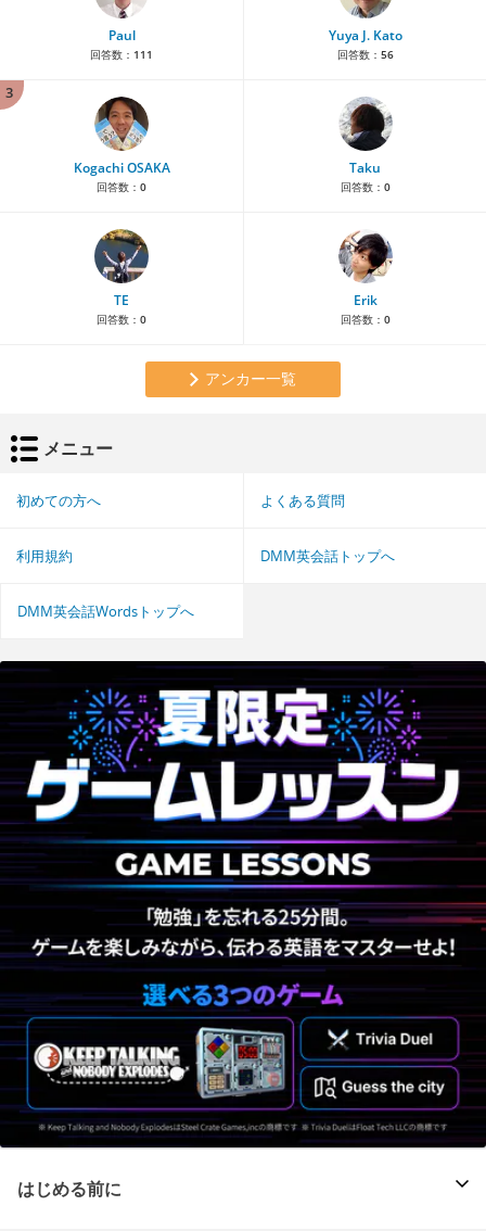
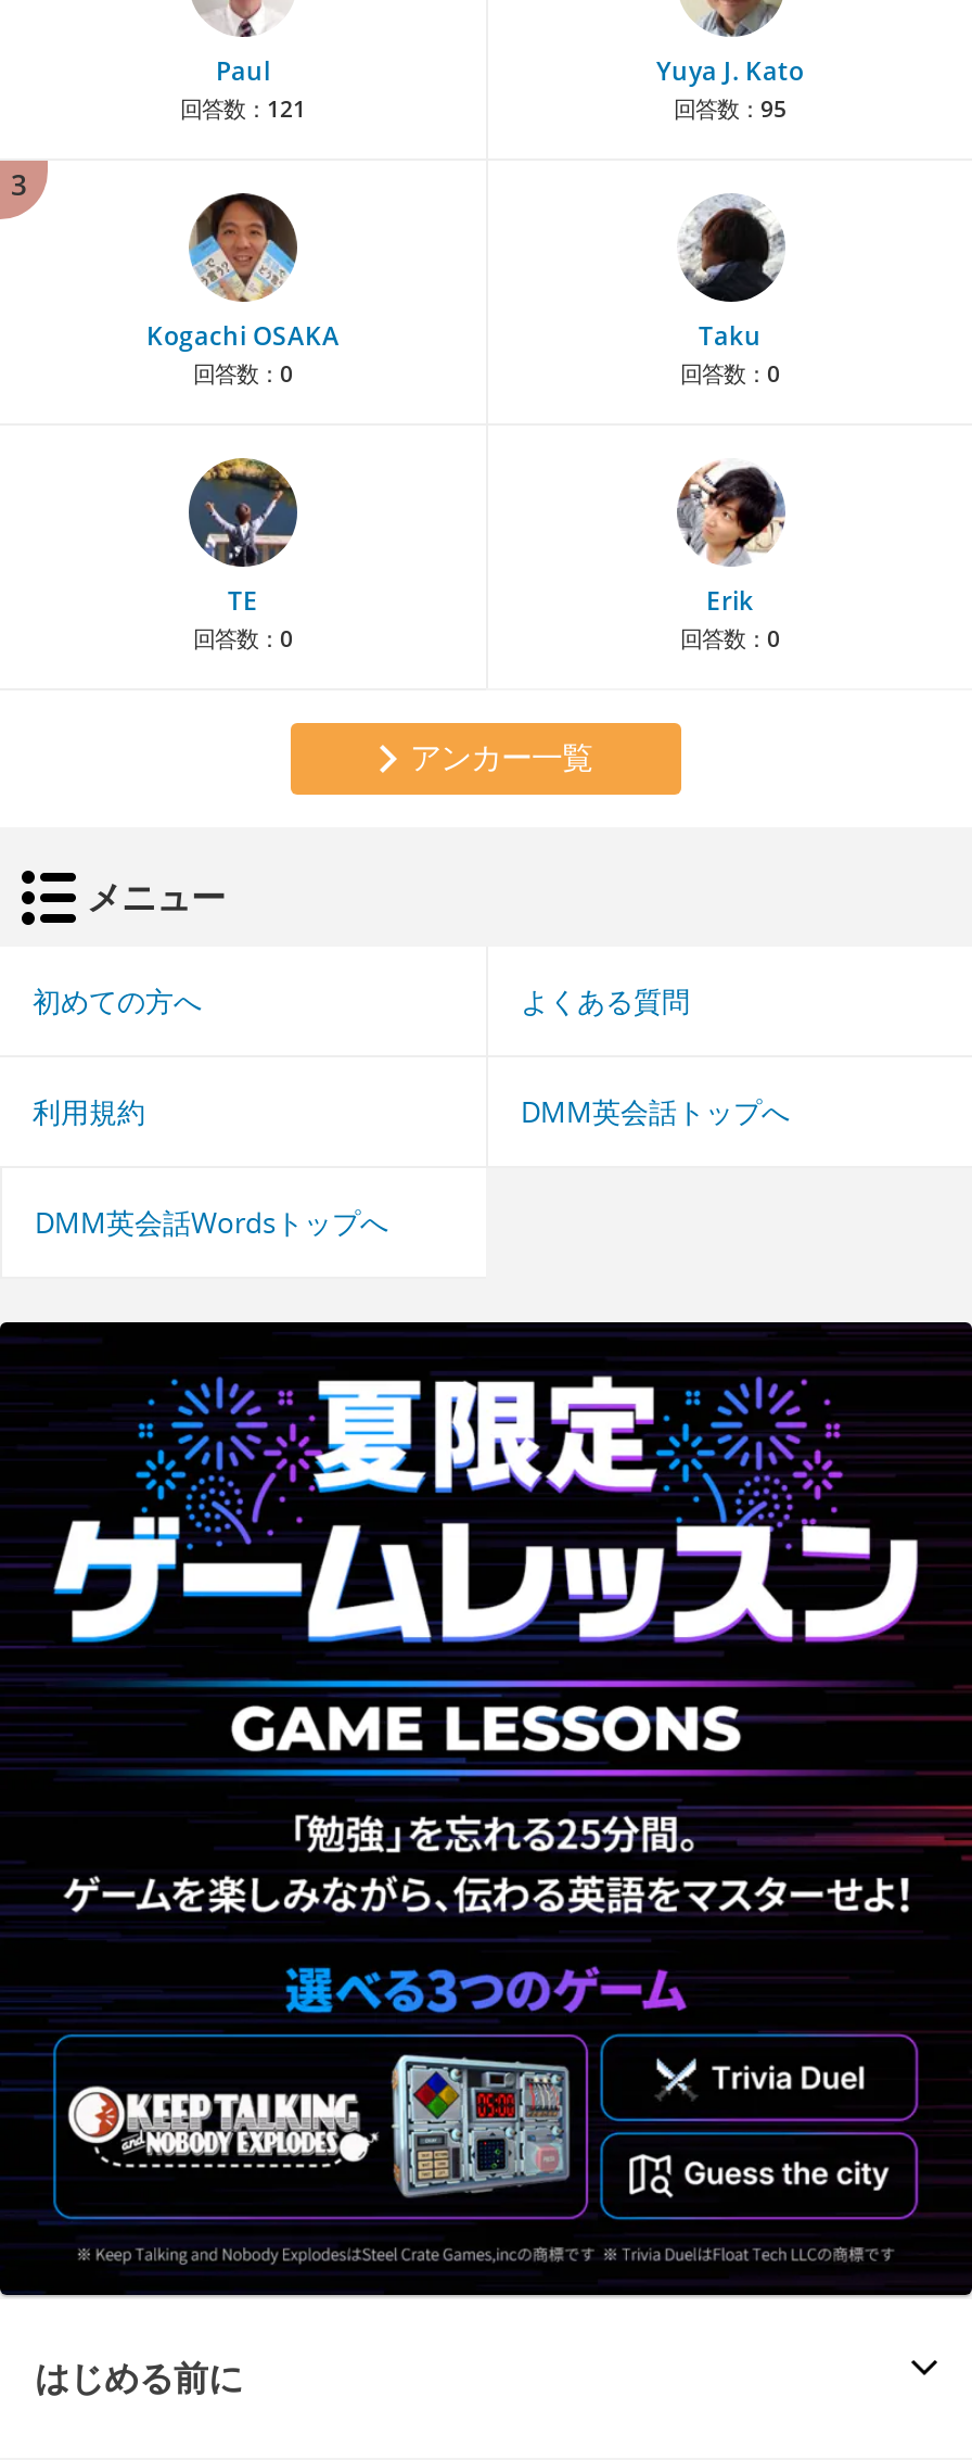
[90,47,153,62] 回答数：111 -> [180,94,306,125] 回答数：121
[337,47,393,62] 回答数：56 -> [674,94,786,125] 回答数：95

